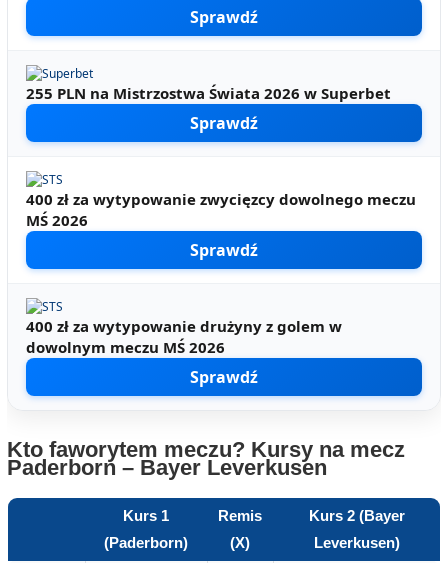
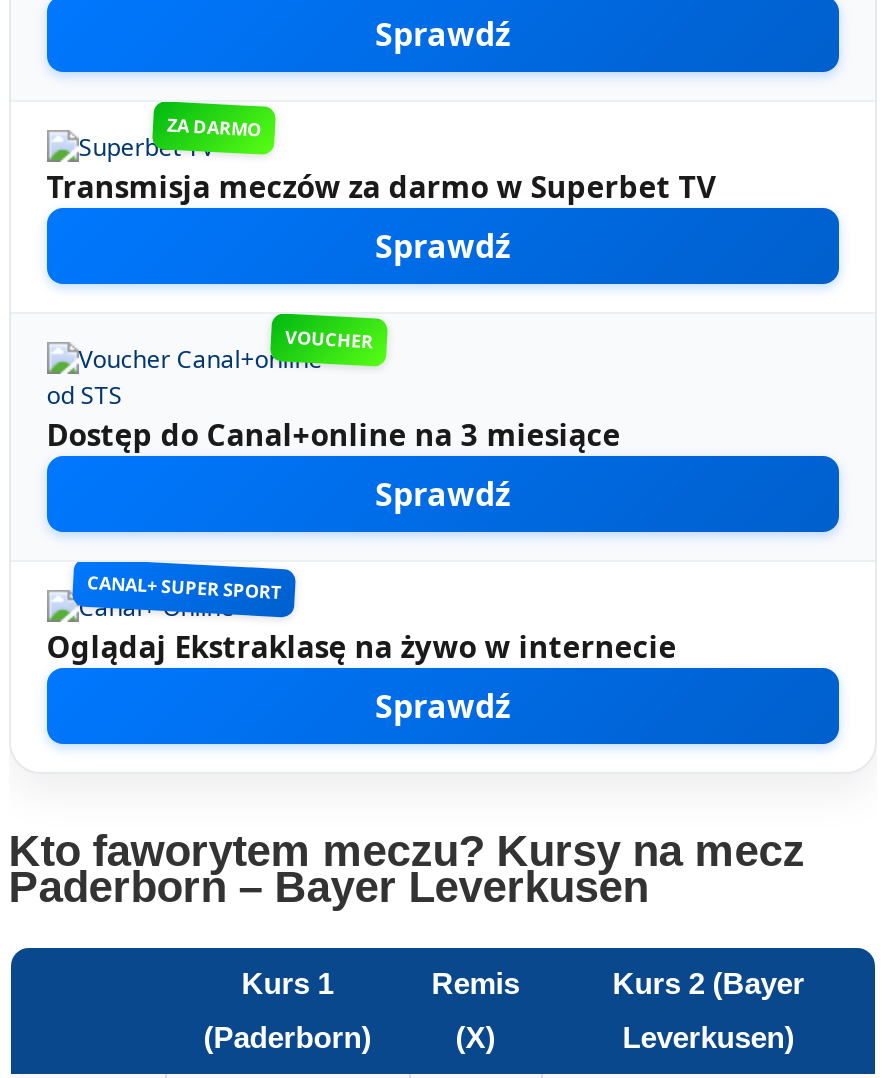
[26,83,391,103] 255 PLN na Mistrzostwa Świata 2026 w Superbet -> [46,112,716,206] ZA DARMO | Transmisja meczów za darmo w Superbet TV
[26,189,416,230] 400 zł za wytypowanie zwycięzcy dowolnego meczu | MŚ 2026 -> [46,324,620,454] VOUCHER | Dostęp do Canal+online na 3 miesiące
[26,316,342,357] 400 zł za wytypowanie drużyny z golem w | dowolnym meczu MŚ 2026 -> [46,569,676,666] CANAL+ SUPER SPORT | Oglądaj Ekstraklasę na żywo w internecie

